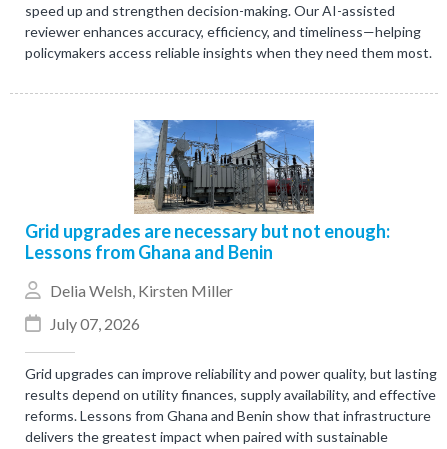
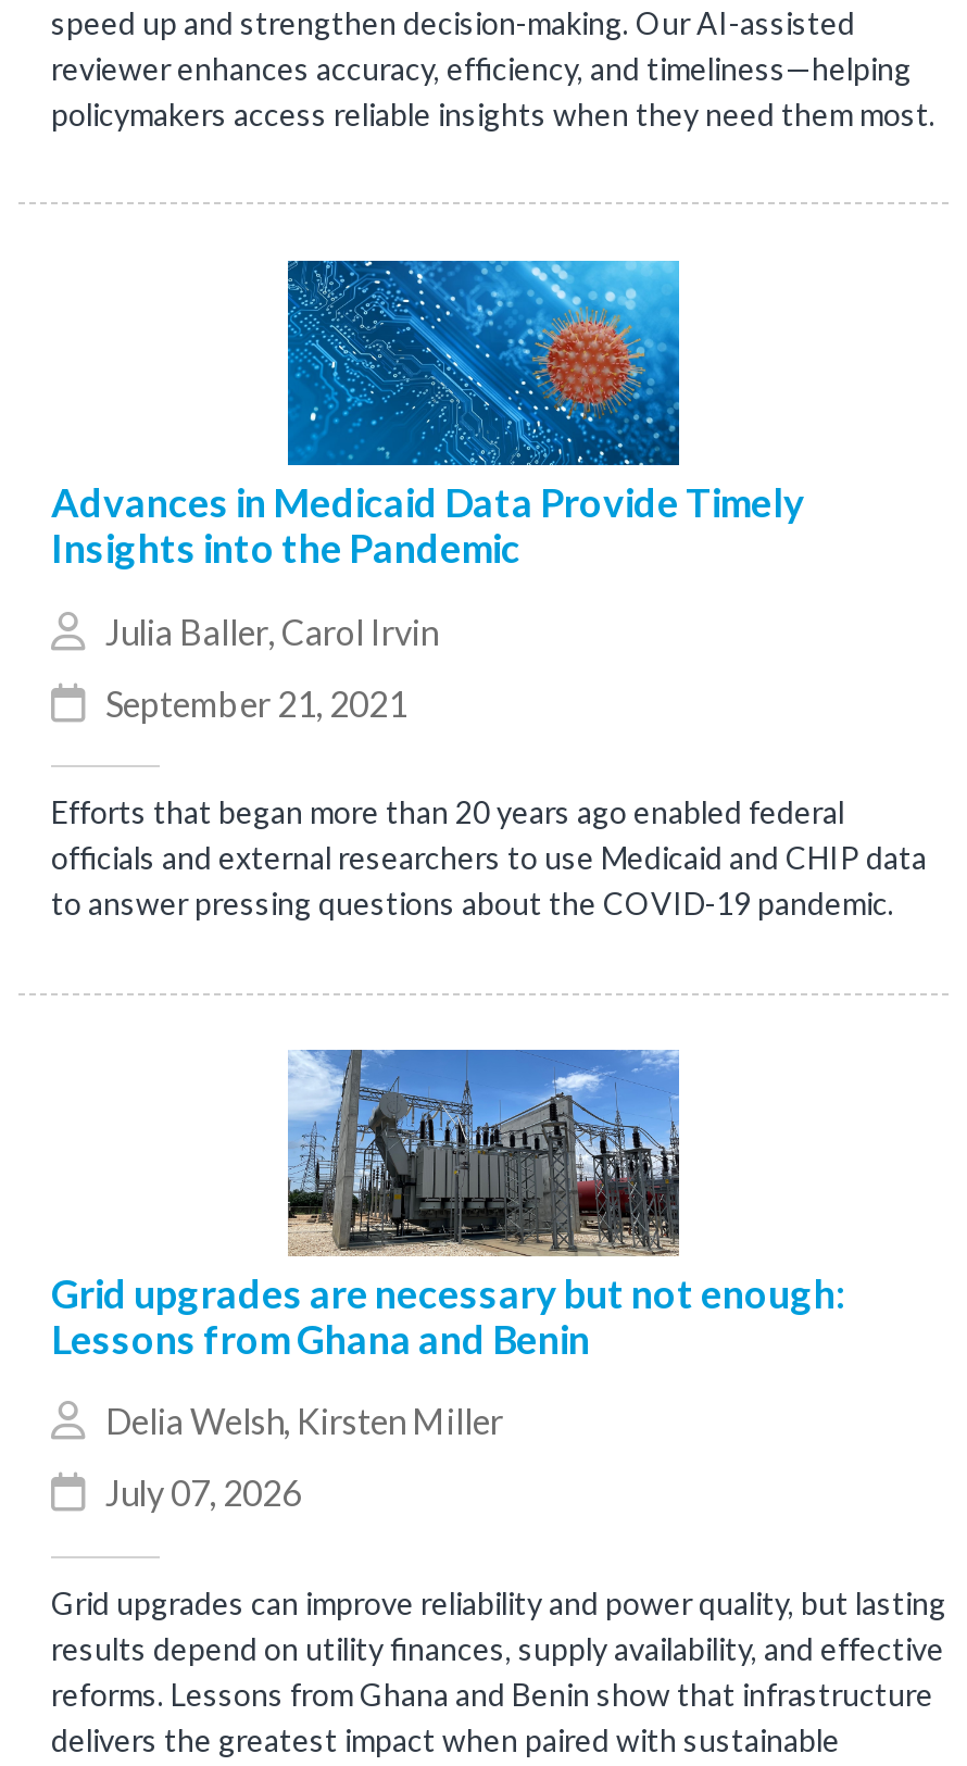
none -> [51,259,927,923] [image] | Advances in Medicaid Data Provide Timely | Insights into the Pandemic | Julia Baller, Carol Irvin | September 21, 2021 | Efforts that began more than 20 years ago enabled federal | officials and external researchers to use Medicaid and CHIP data | to answer pressing questions about the COVID-19 pandemic.

